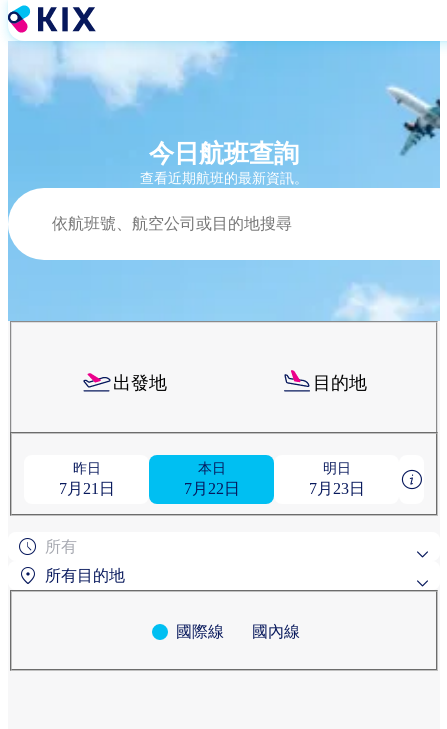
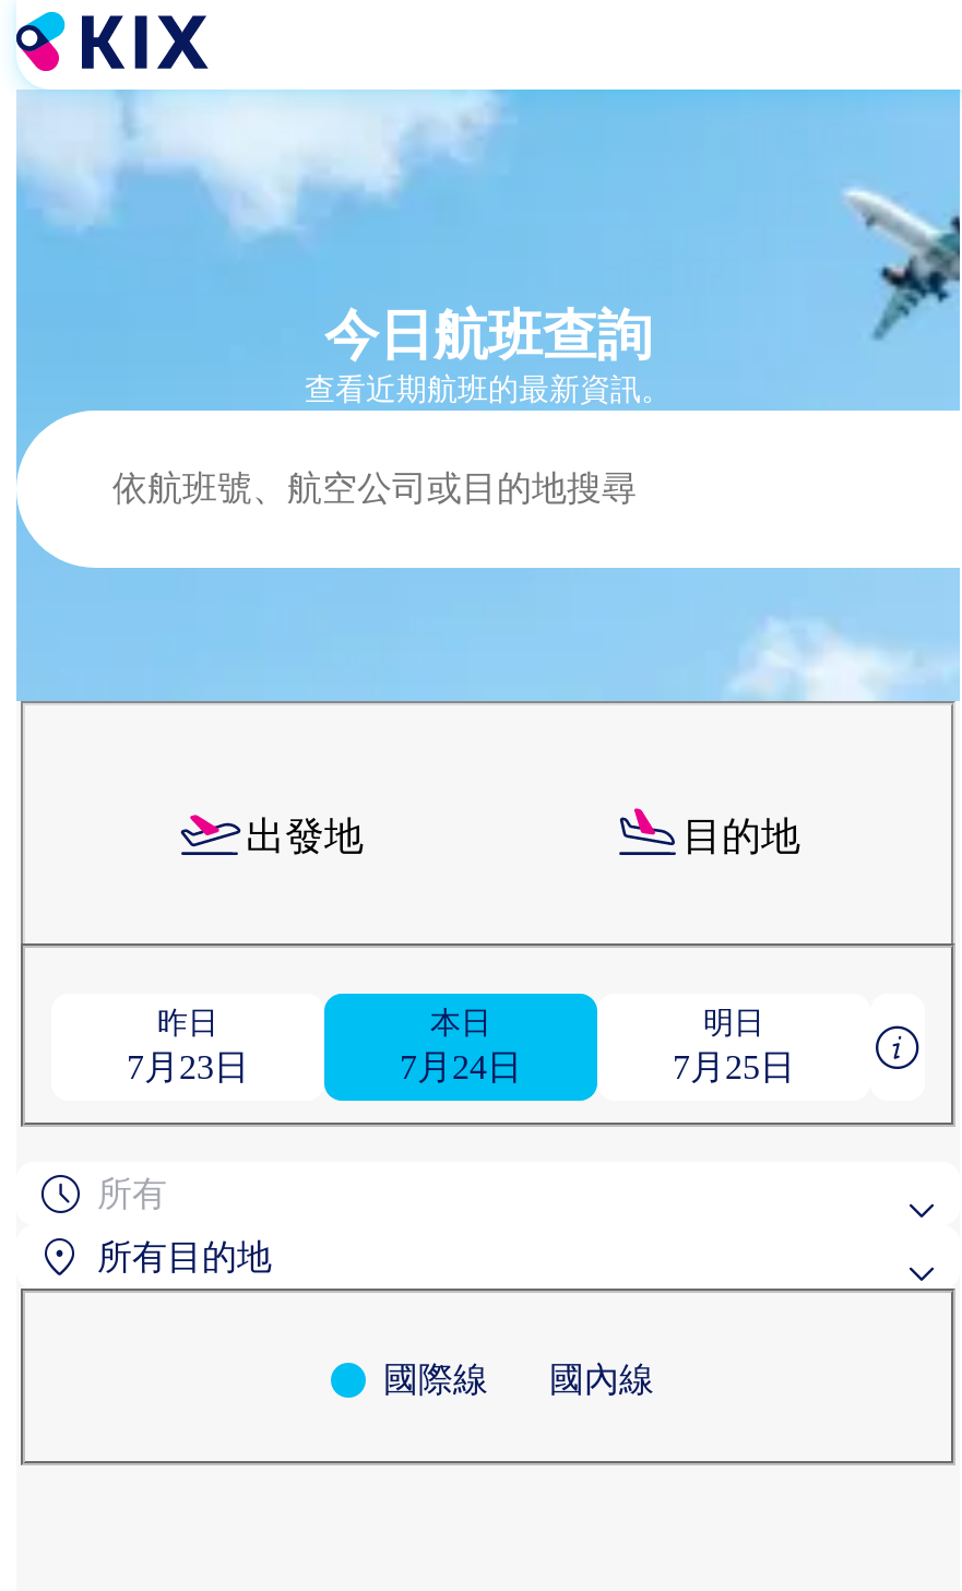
[58,480,114,497] 7月21日 -> [127,1049,249,1086] 7月23日
[183,480,239,497] 7月22日 -> [400,1049,522,1086] 7月24日
[308,480,364,497] 7月23日 -> [673,1049,795,1086] 7月25日

